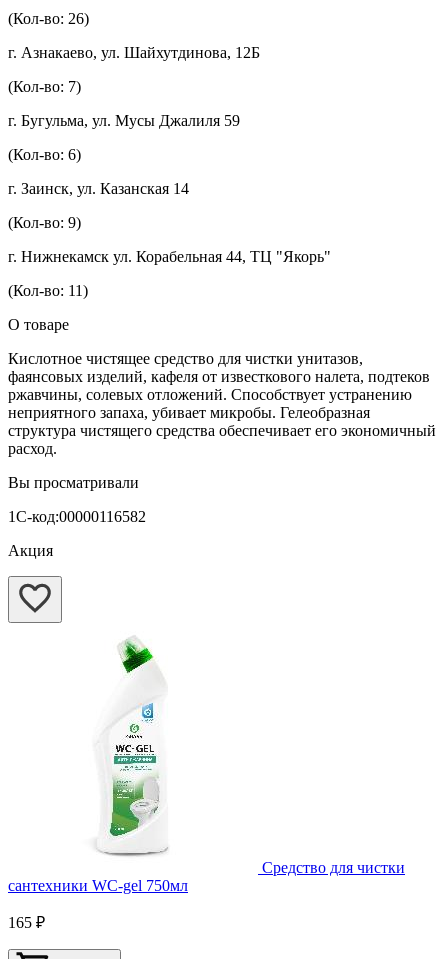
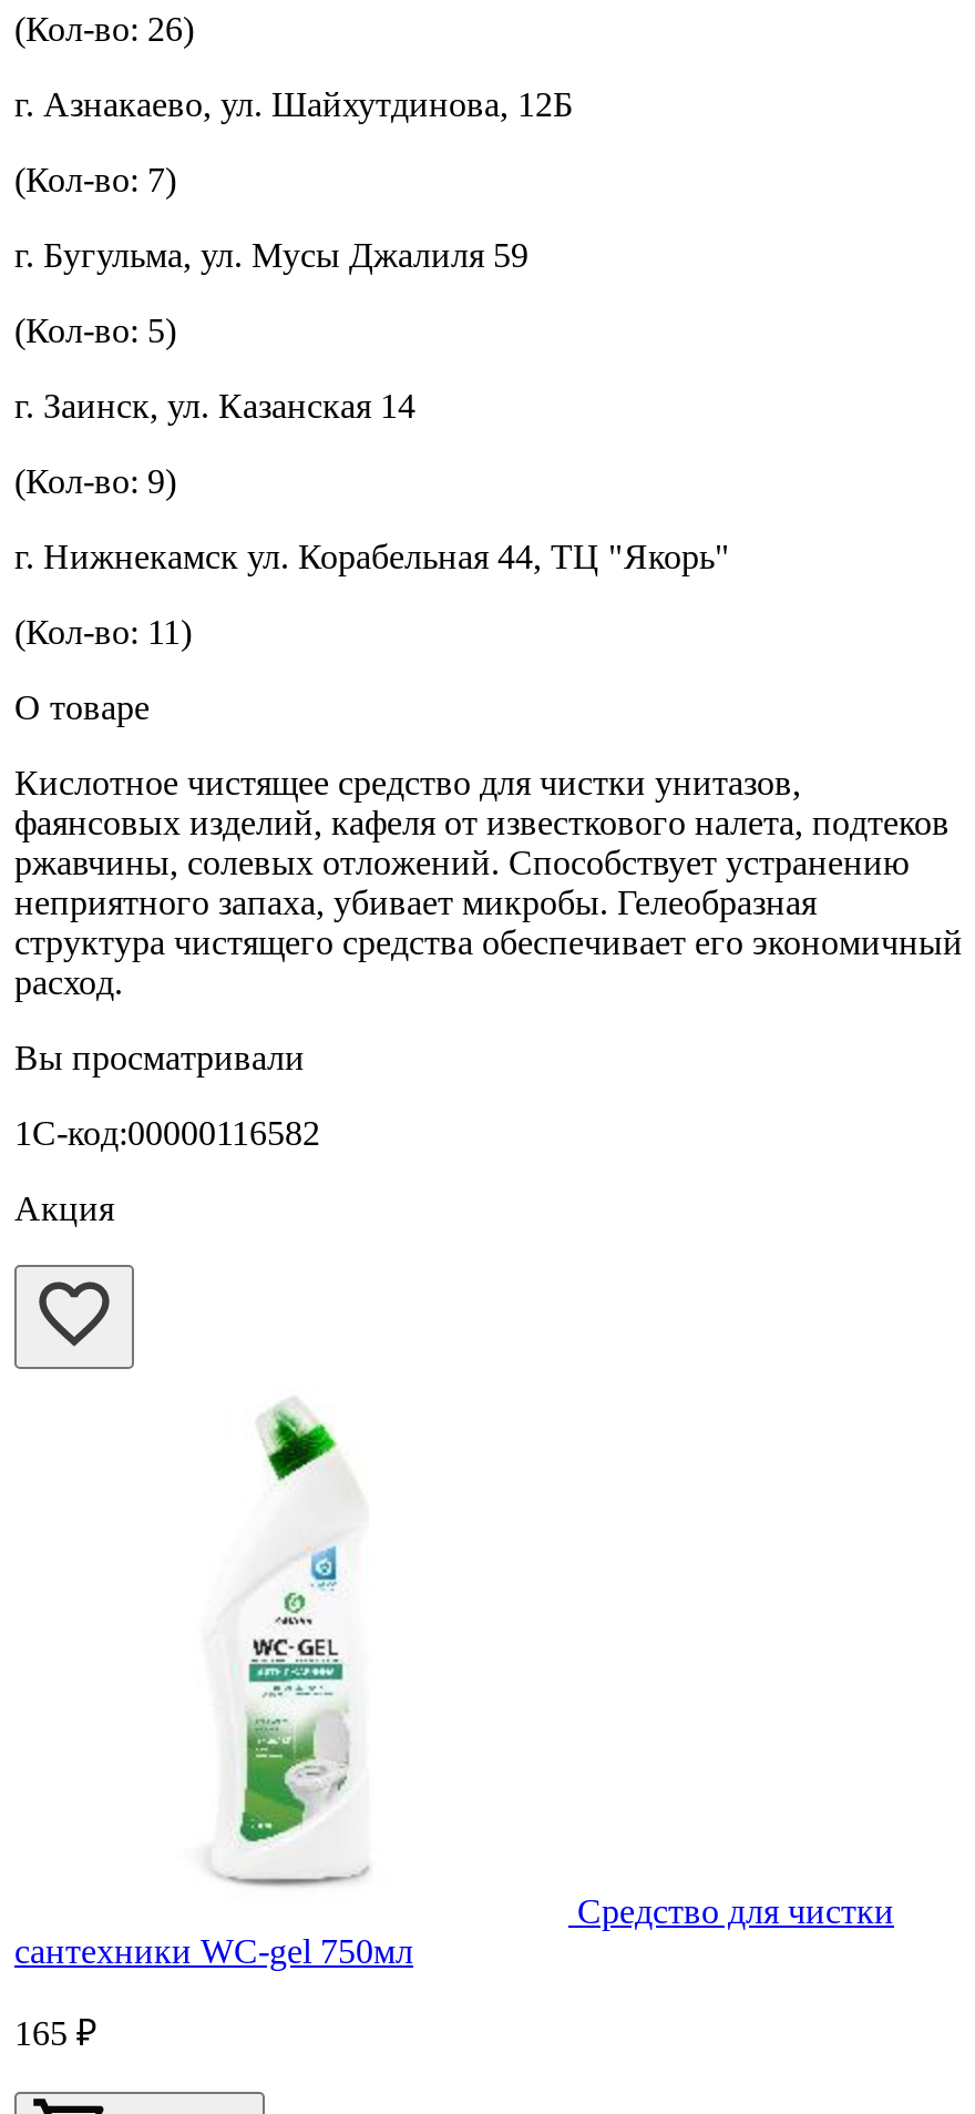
[8,146,81,163] (Кол-во: 6) -> [14,312,176,350] (Кол-во: 5)

